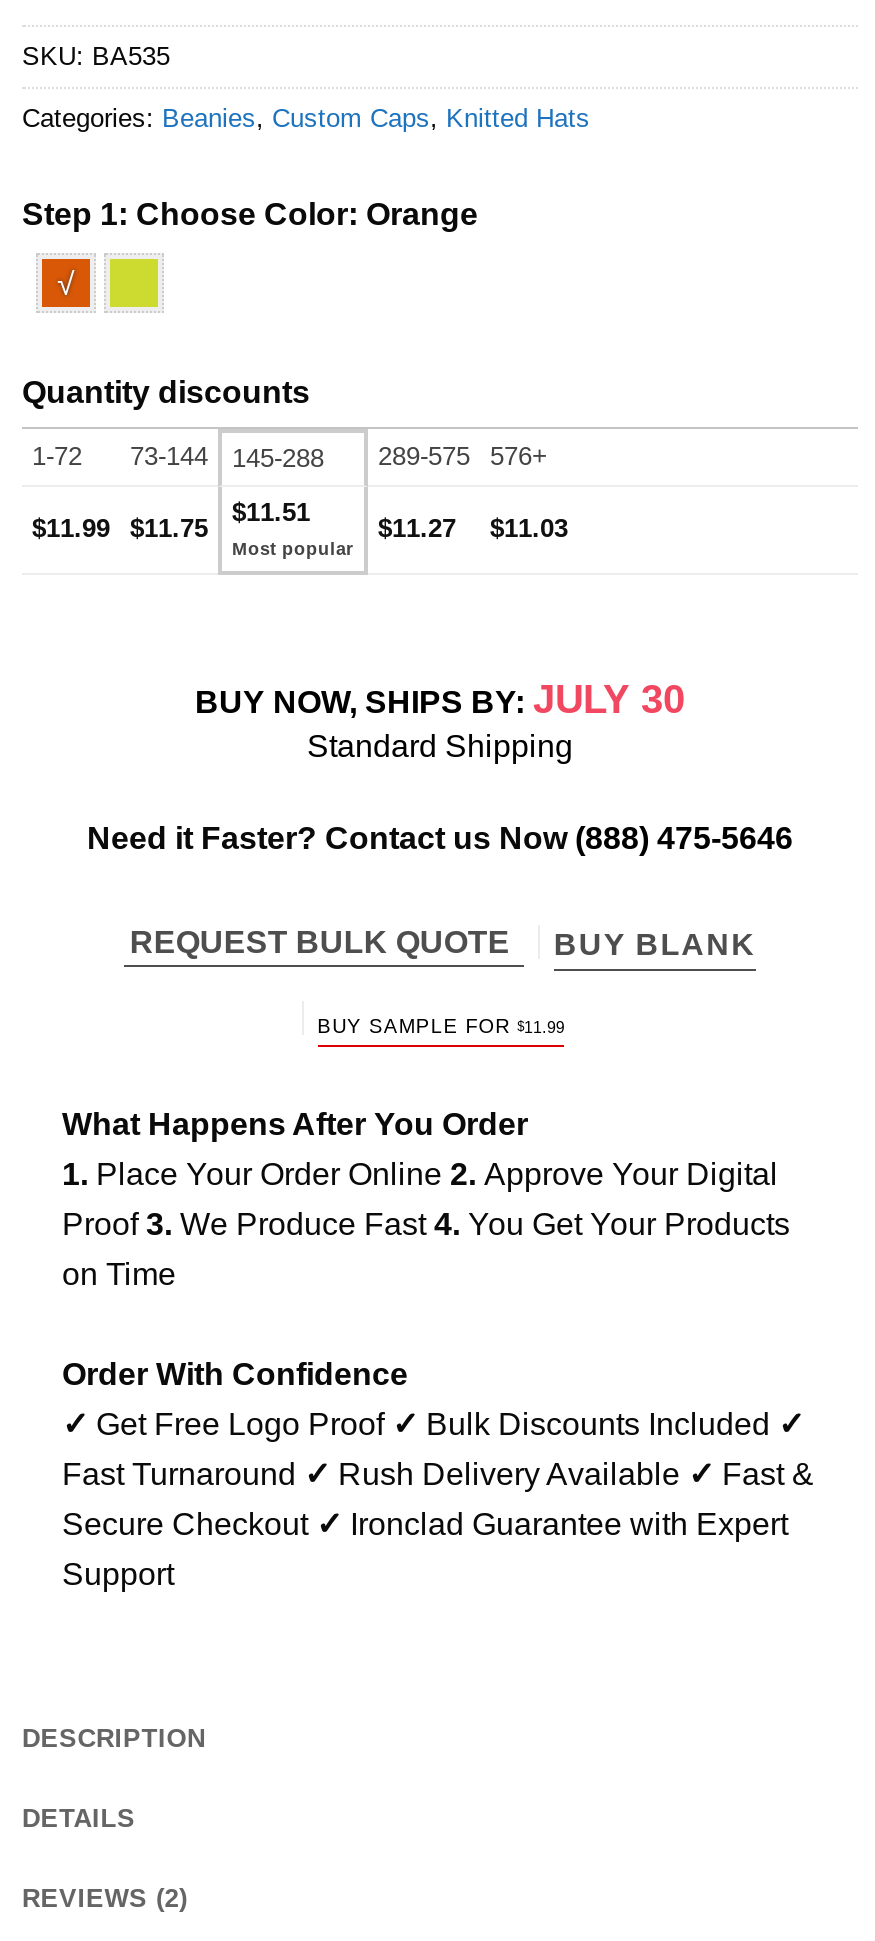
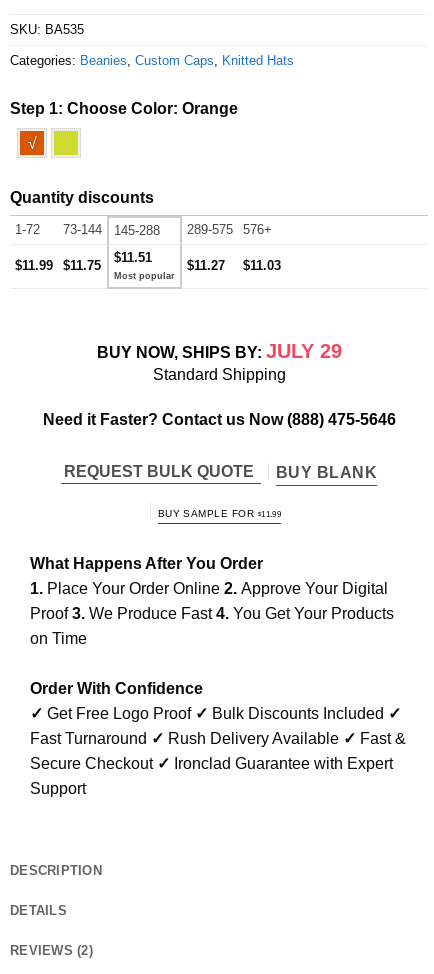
[195,677,685,721] BUY NOW, SHIPS BY: JULY 30 -> [96,340,341,362] BUY NOW, SHIPS BY: JULY 29

